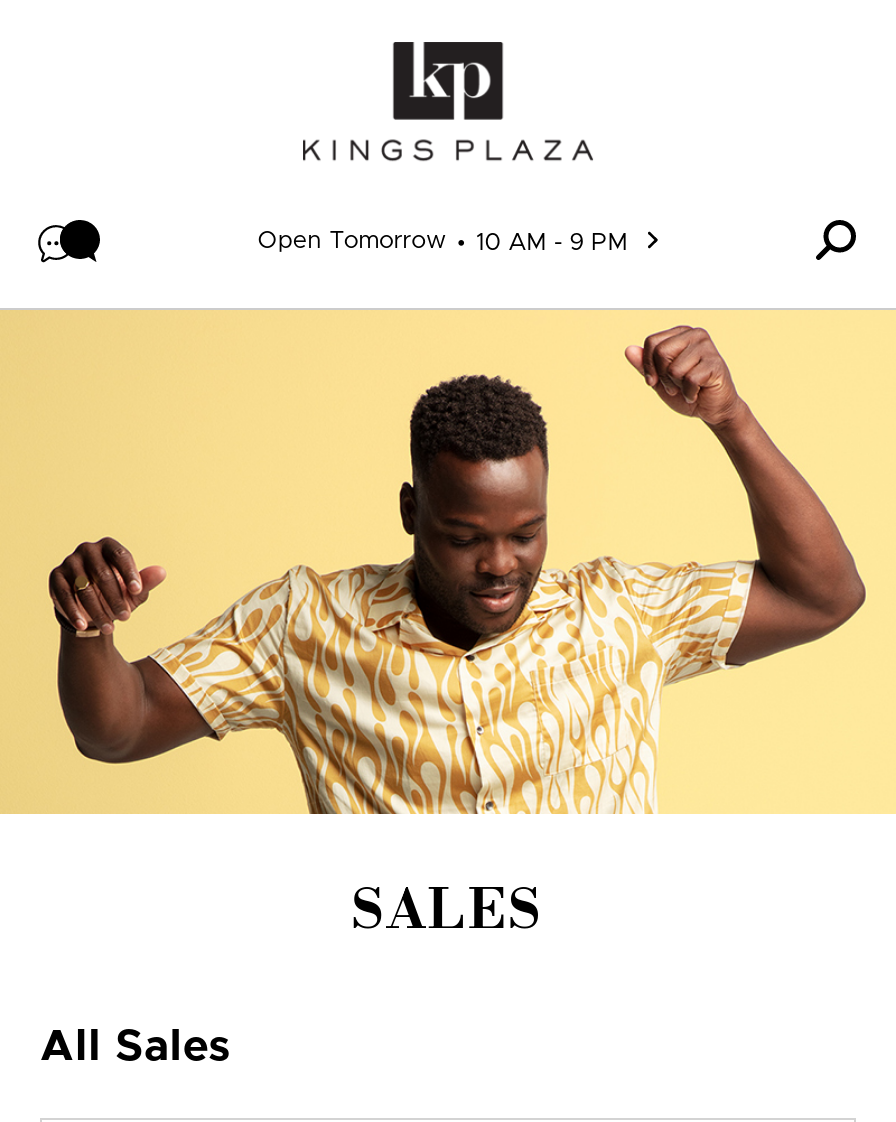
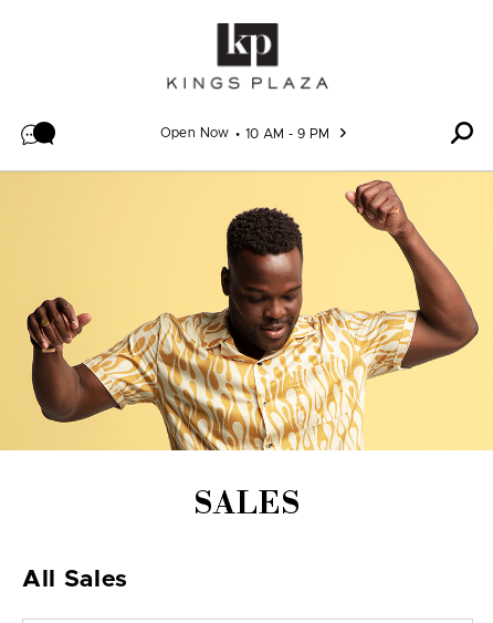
[258,227,447,251] Open Tomorrow -> [160,126,229,139] Open Now

